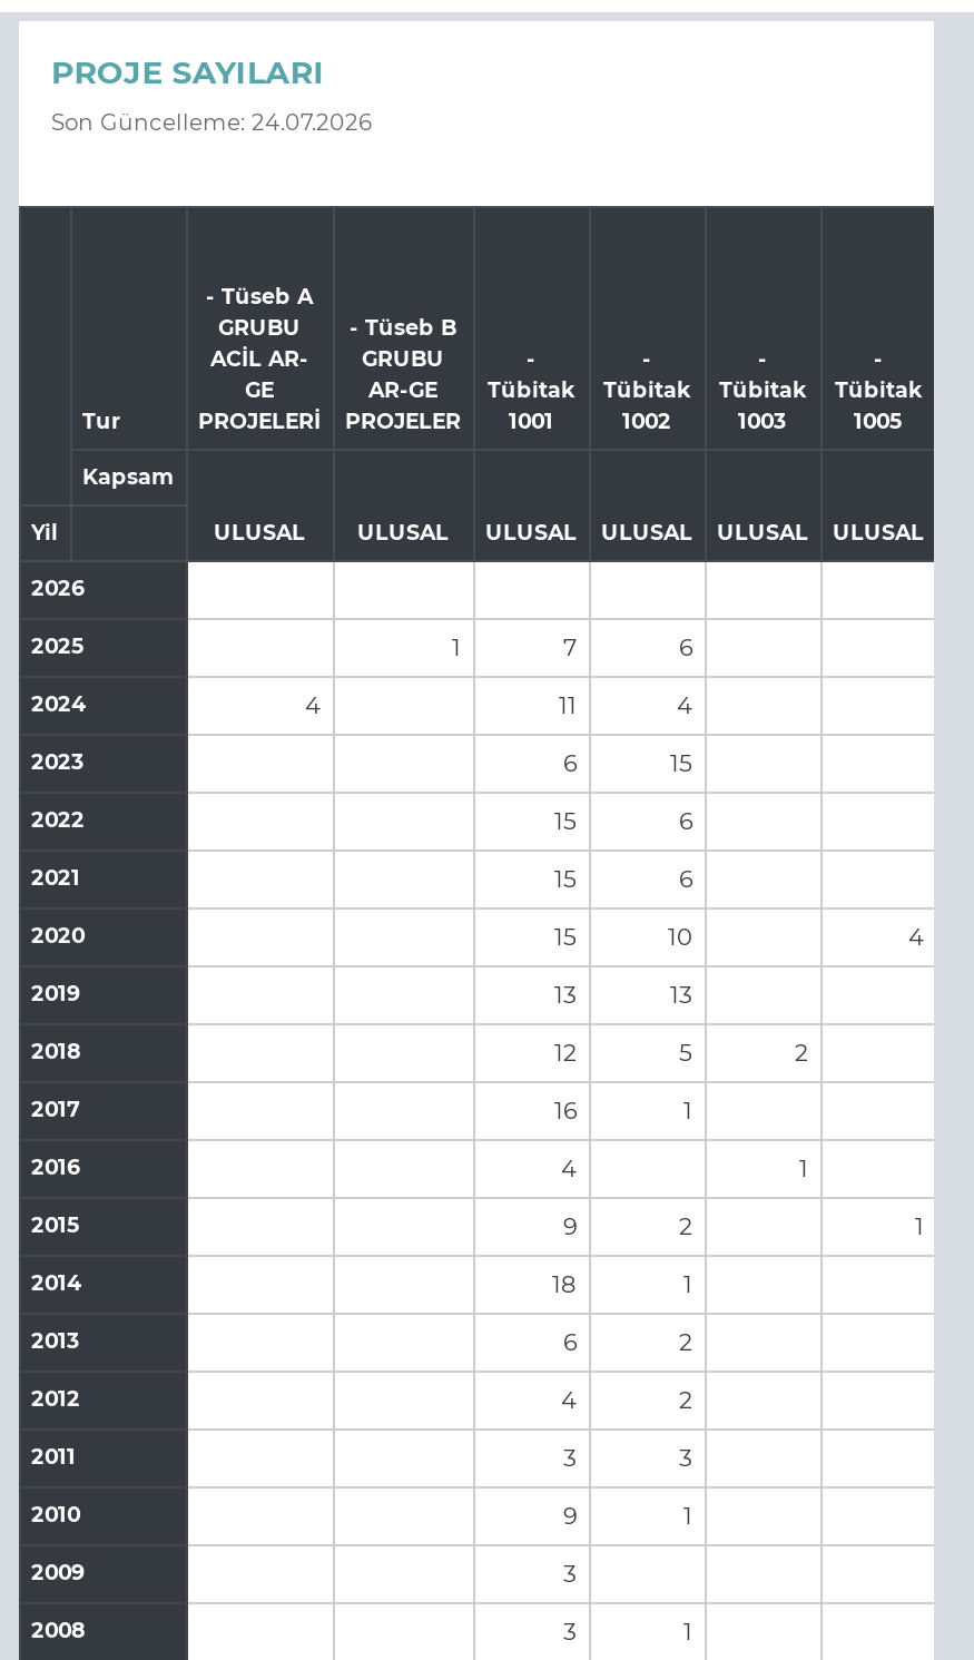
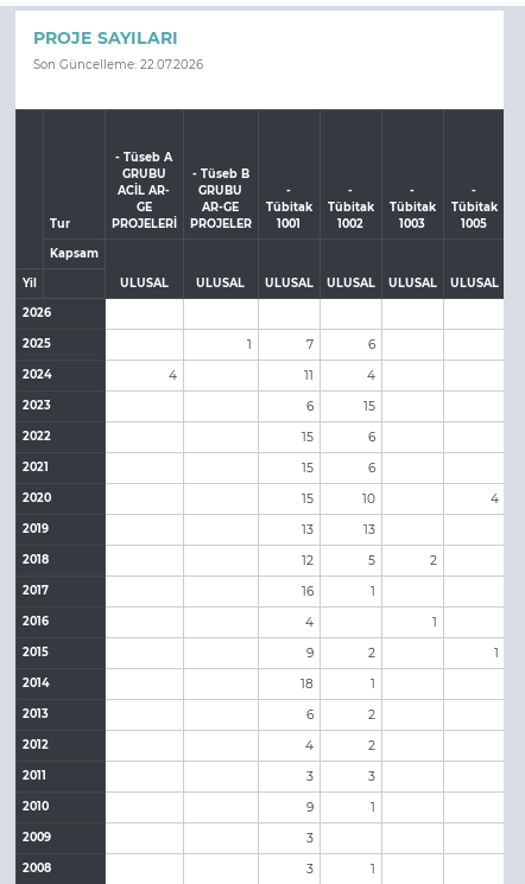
[51,108,372,136] Son Güncelleme: 24.07.2026 -> [33,57,203,72] Son Güncelleme: 22.07.2026

